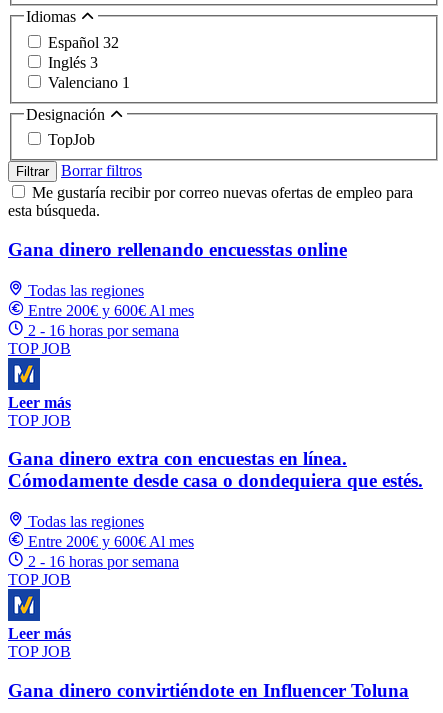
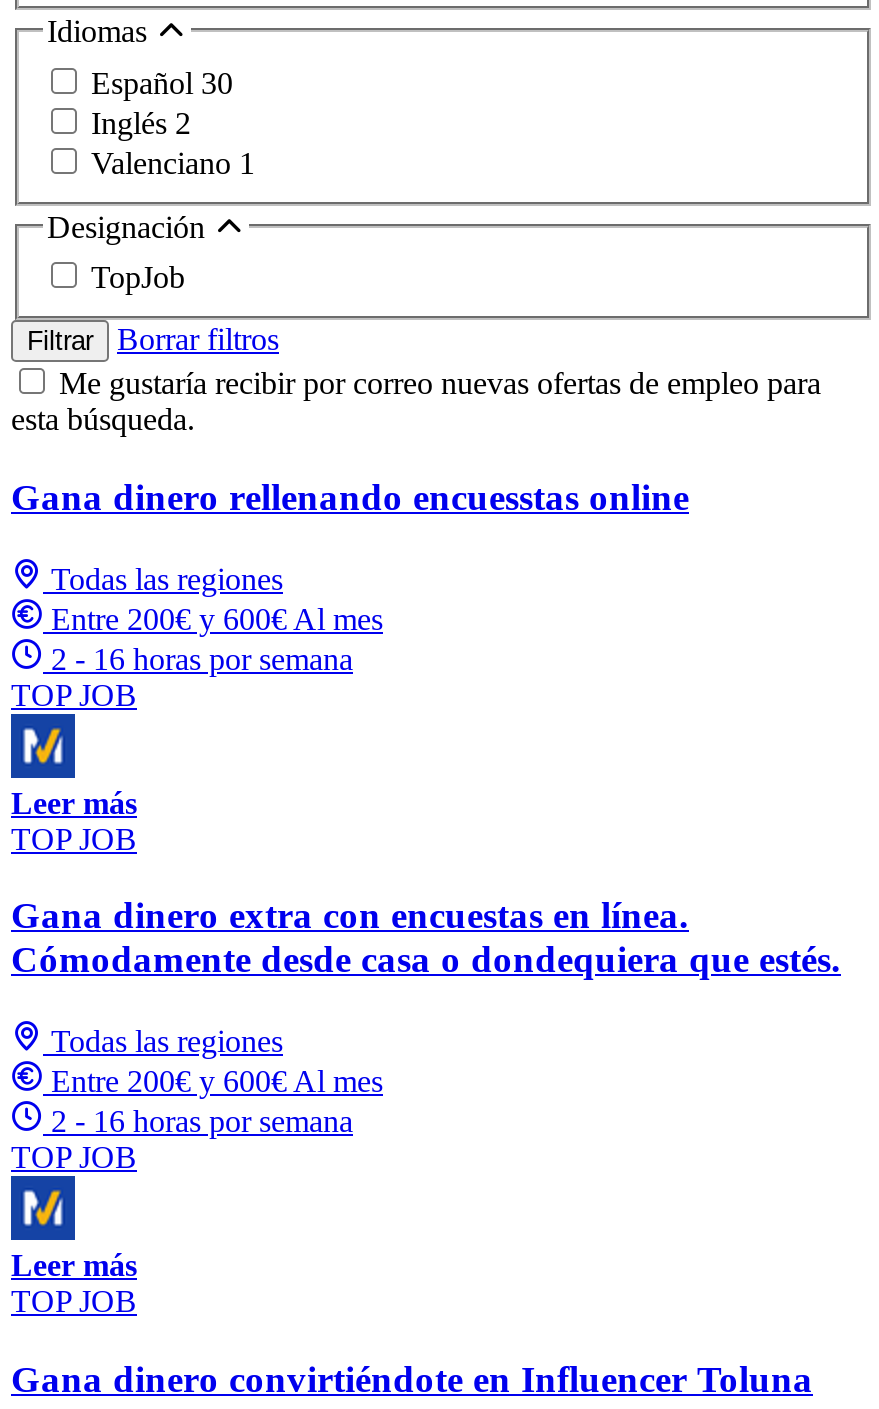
[48,34,119,51] Español 32 -> [91,65,233,99] Español 30
[48,54,98,71] Inglés 3 -> [91,105,191,139] Inglés 2

